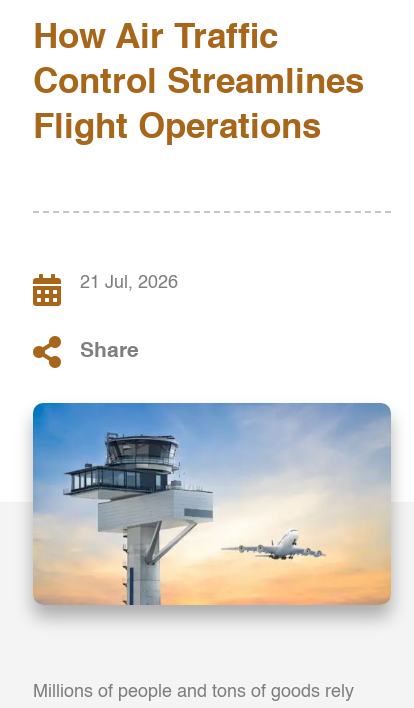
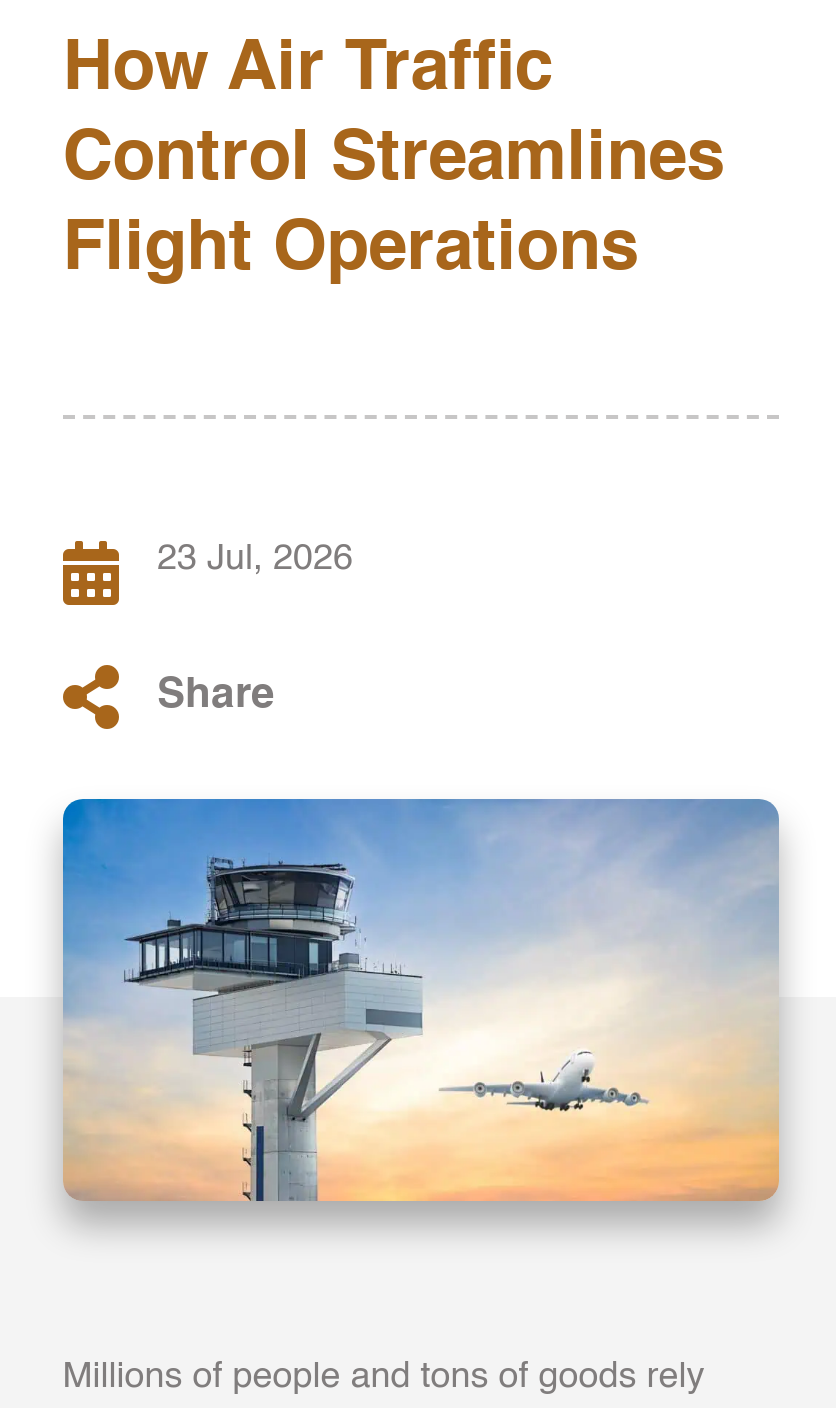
[80,274,178,292] 21 Jul, 2026 -> [157,541,353,577] 23 Jul, 2026

